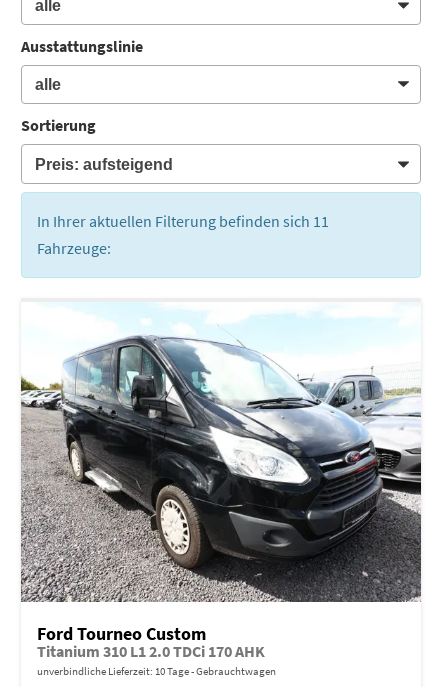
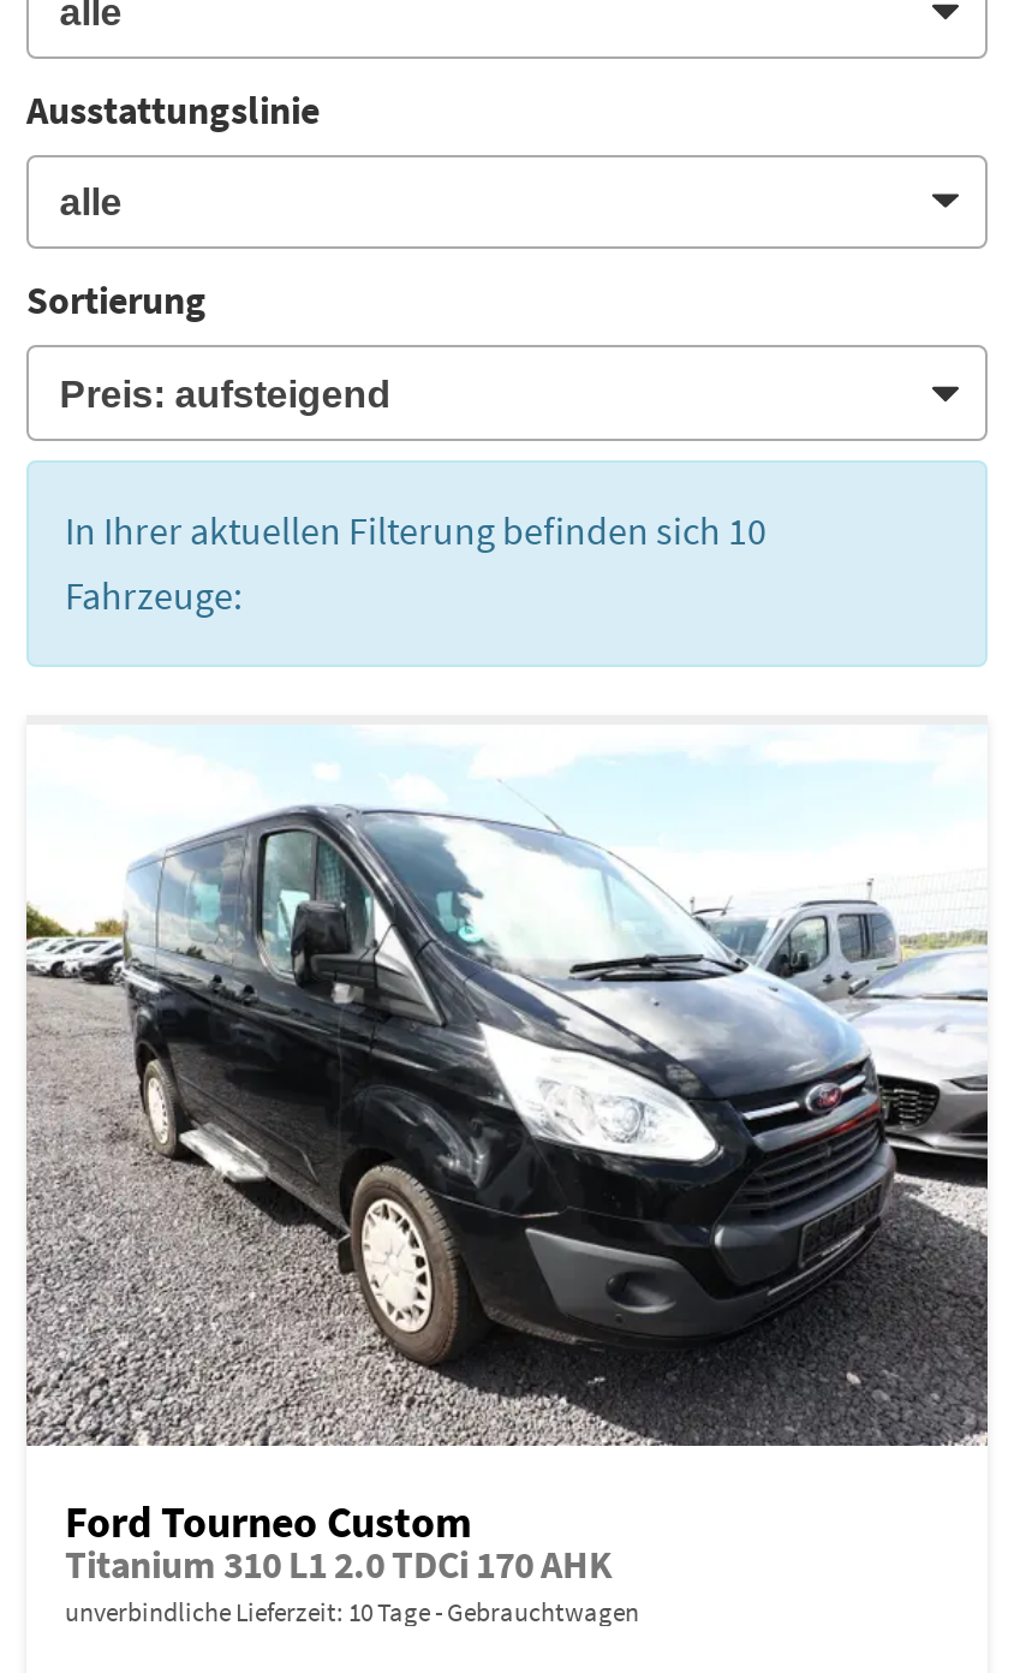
[37,211,329,231] In Ihrer aktuellen Filterung befinden sich 11 -> [65,506,766,554] In Ihrer aktuellen Filterung befinden sich 10

